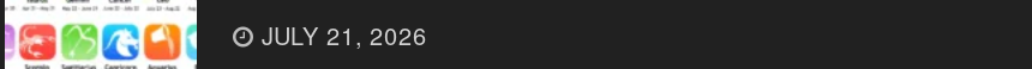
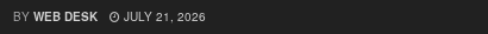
none -> [13,9,98,25] BY WEB DESK

